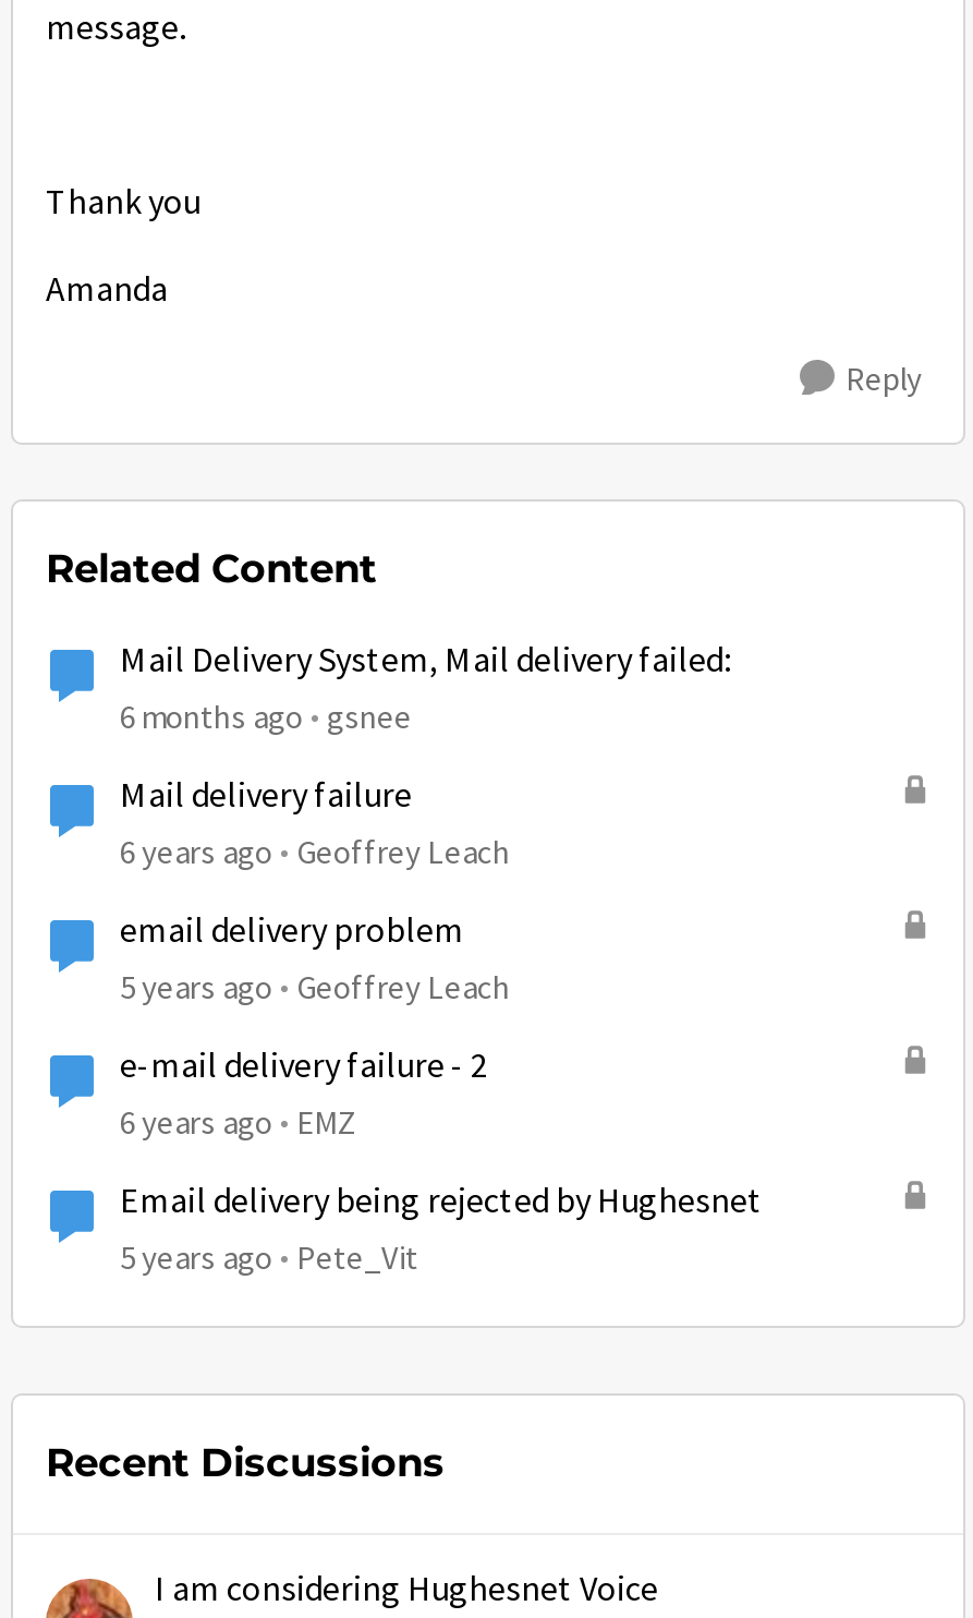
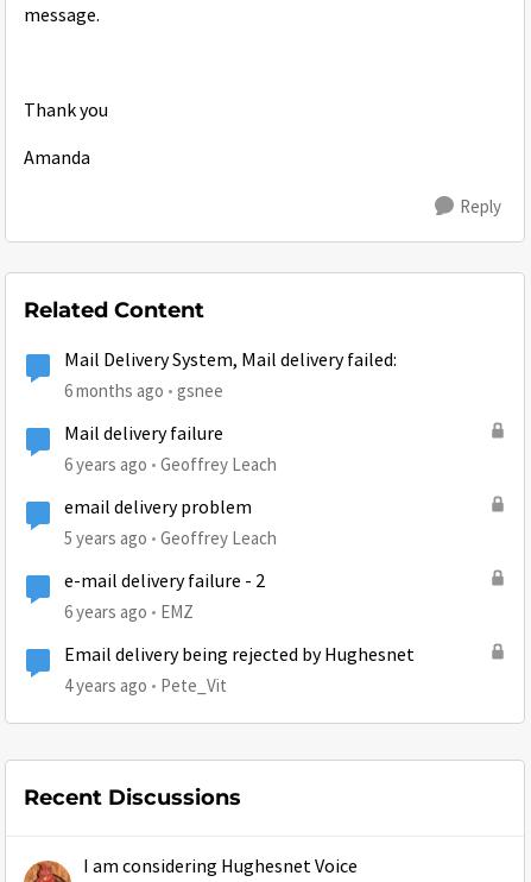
[120,1236,418,1278] 5 years ago Pete_Vit -> [64,674,227,697] 4 years ago Pete_Vit

